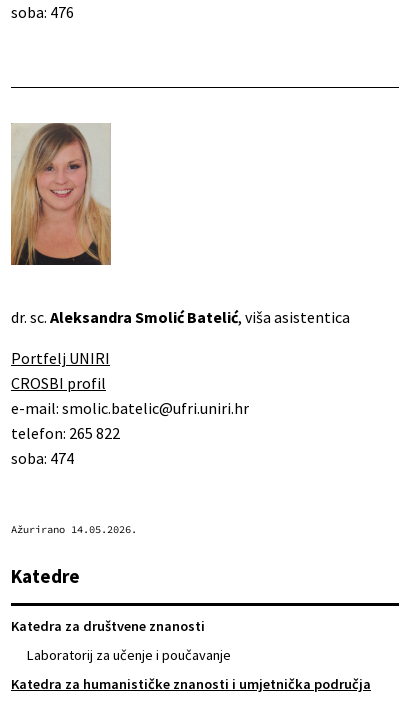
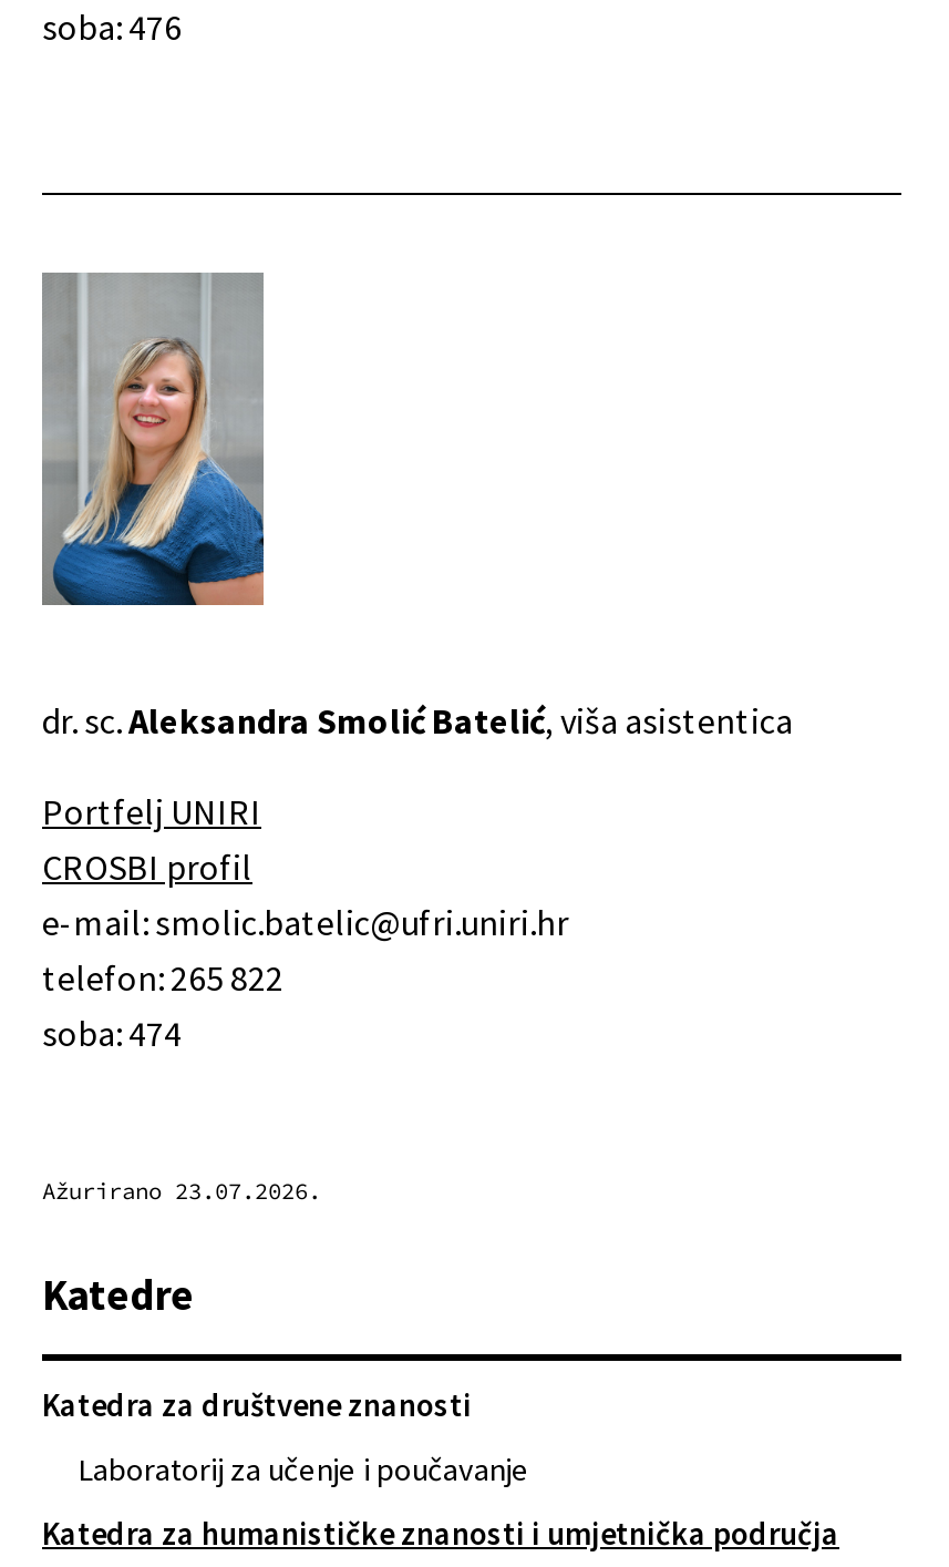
[11,122,112,266] [image] -> [42,273,266,607] [image]
[11,523,137,536] Ažurirano 14.05.2026. -> [42,1177,321,1206] Ažurirano 23.07.2026.

